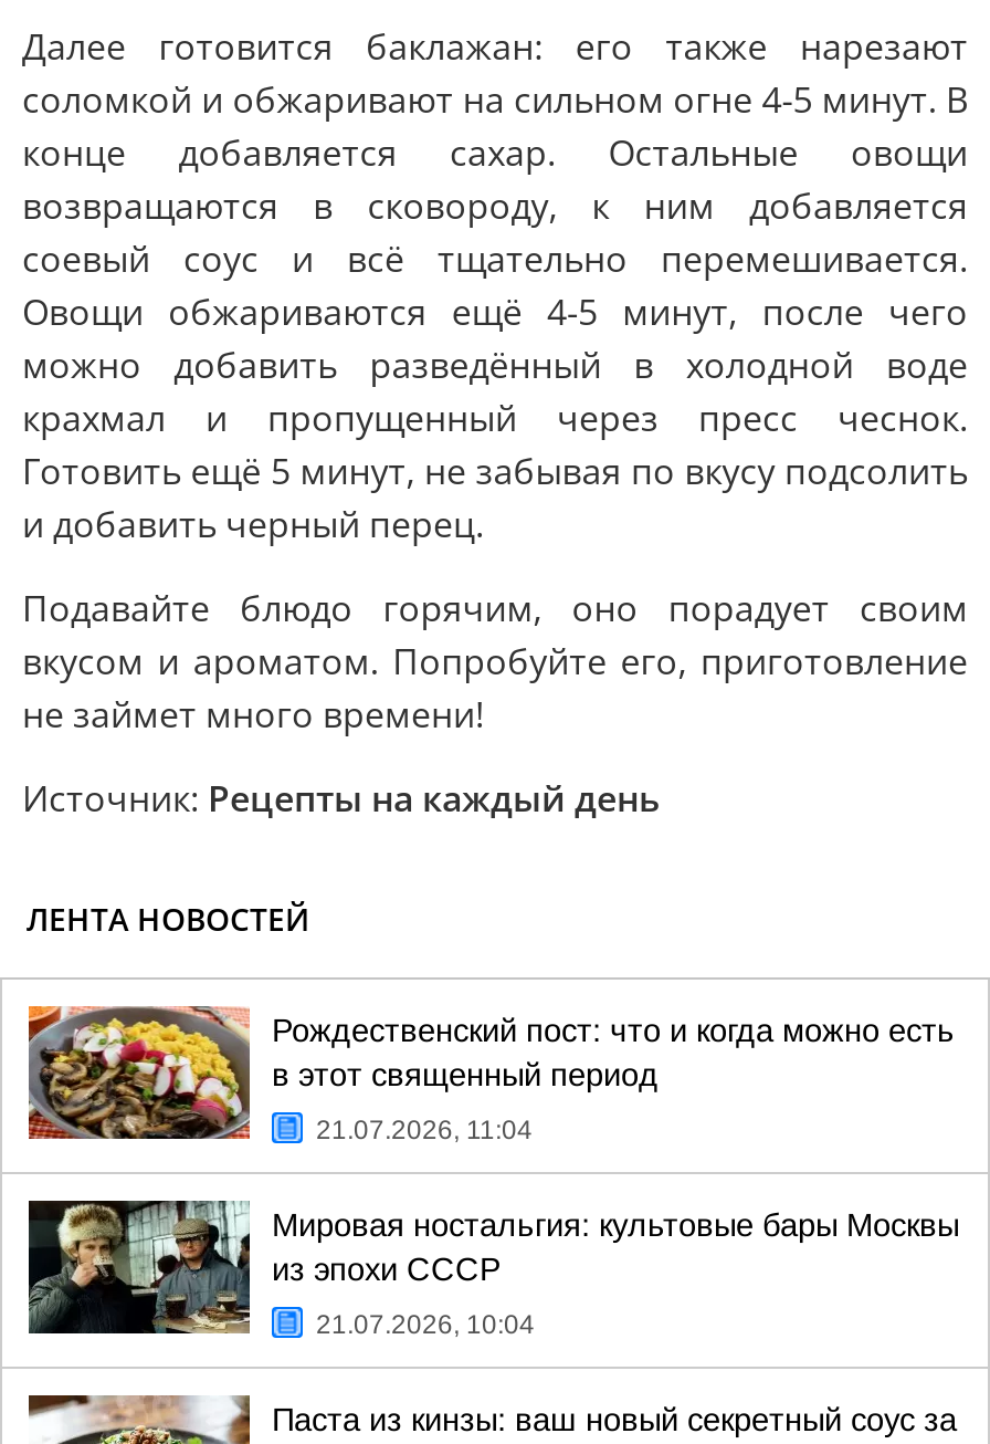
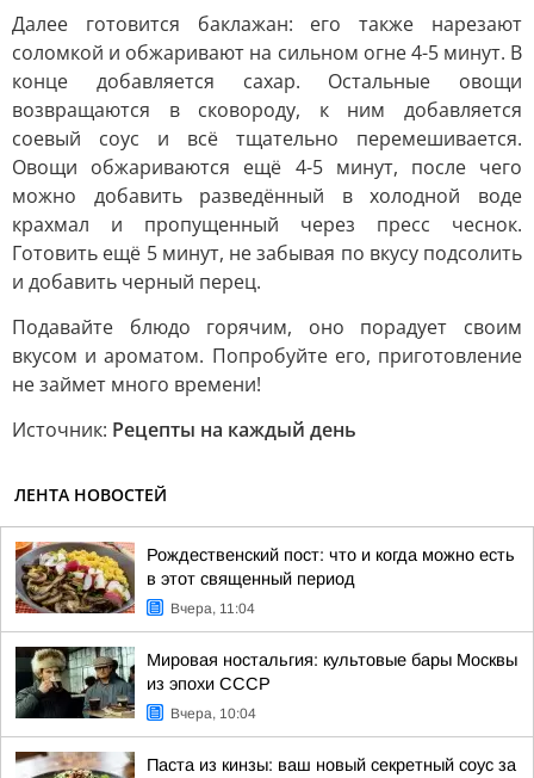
[316,1115,533,1145] 21.07.2026, 11:04 -> [170,600,255,617] Вчера, 11:04
[316,1309,535,1340] 21.07.2026, 10:04 -> [170,705,256,722] Вчера, 10:04

